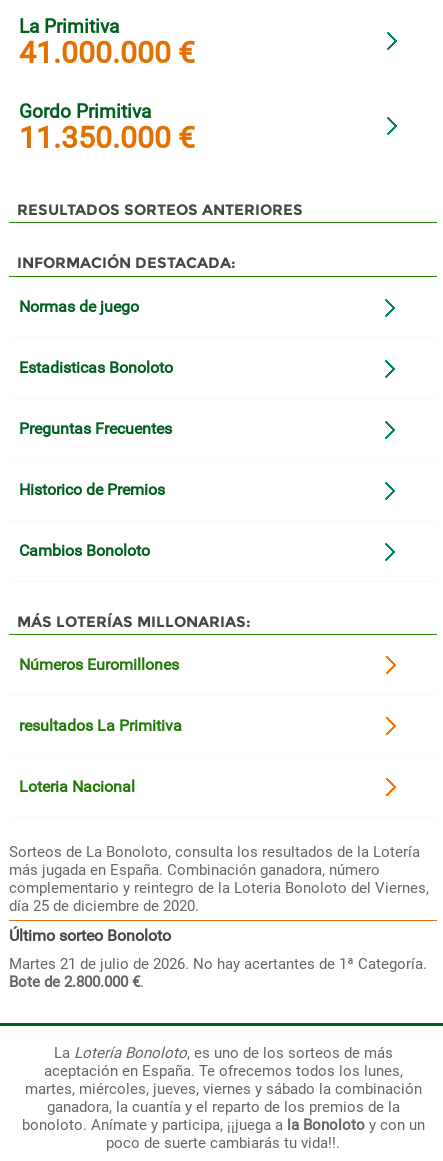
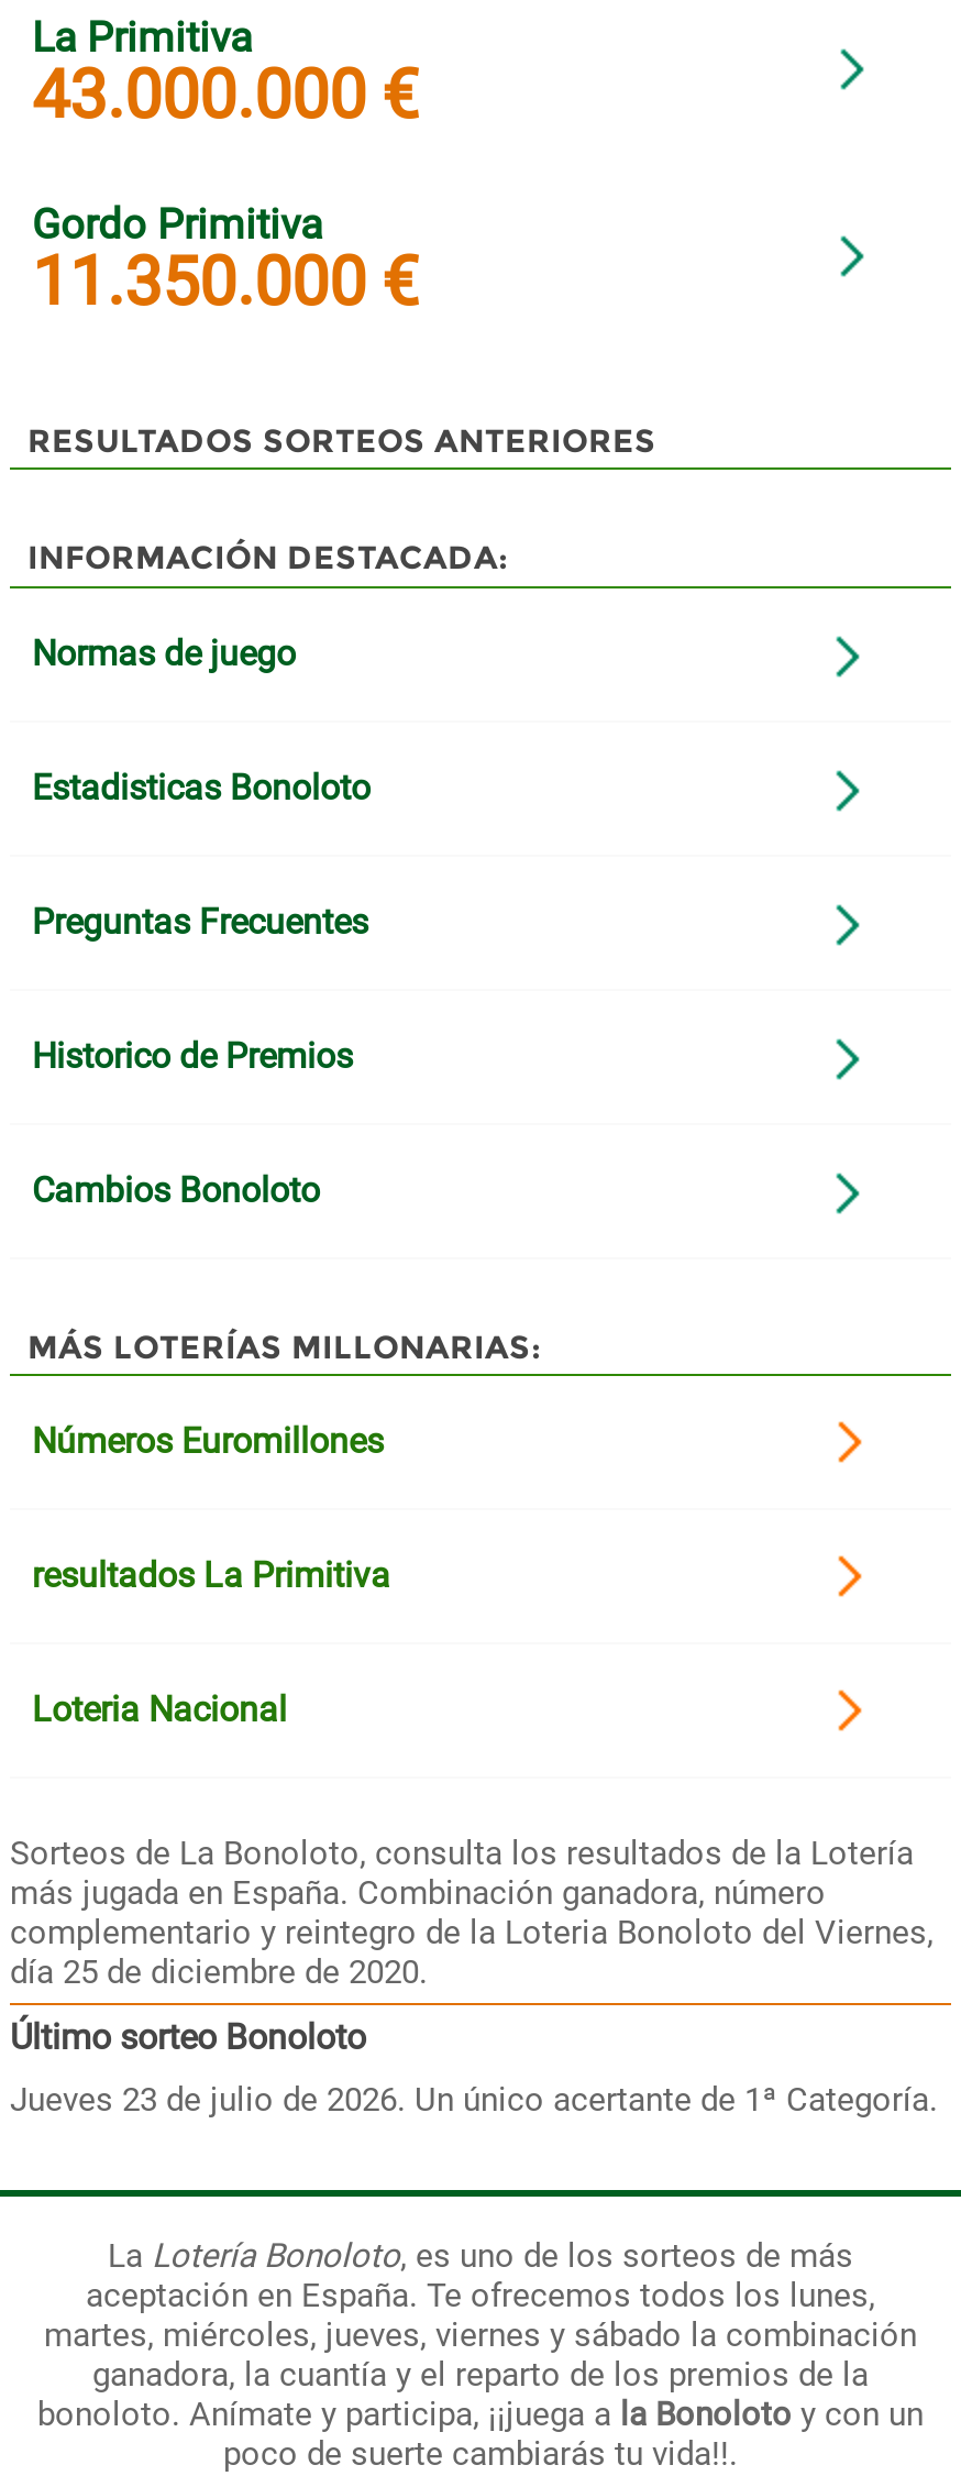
[19,35,195,70] 41.000.000 € -> [32,57,419,134] 43.000.000 €
[9,955,427,991] Martes 21 de julio de 2026. No hay acertantes de 1ª Categoría. | Bote de 2.800.000 €. -> [10,2080,938,2119] Jueves 23 de julio de 2026. Un único acertante de 1ª Categoría.

